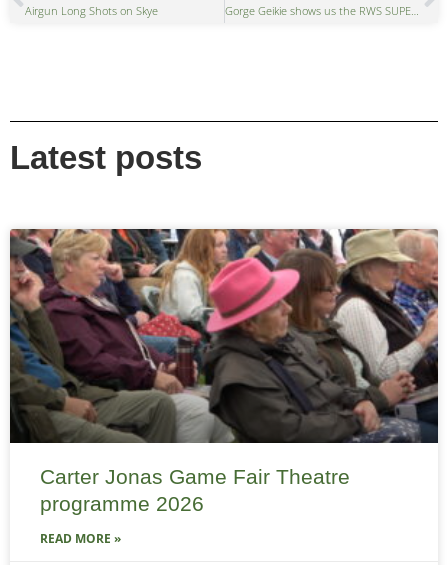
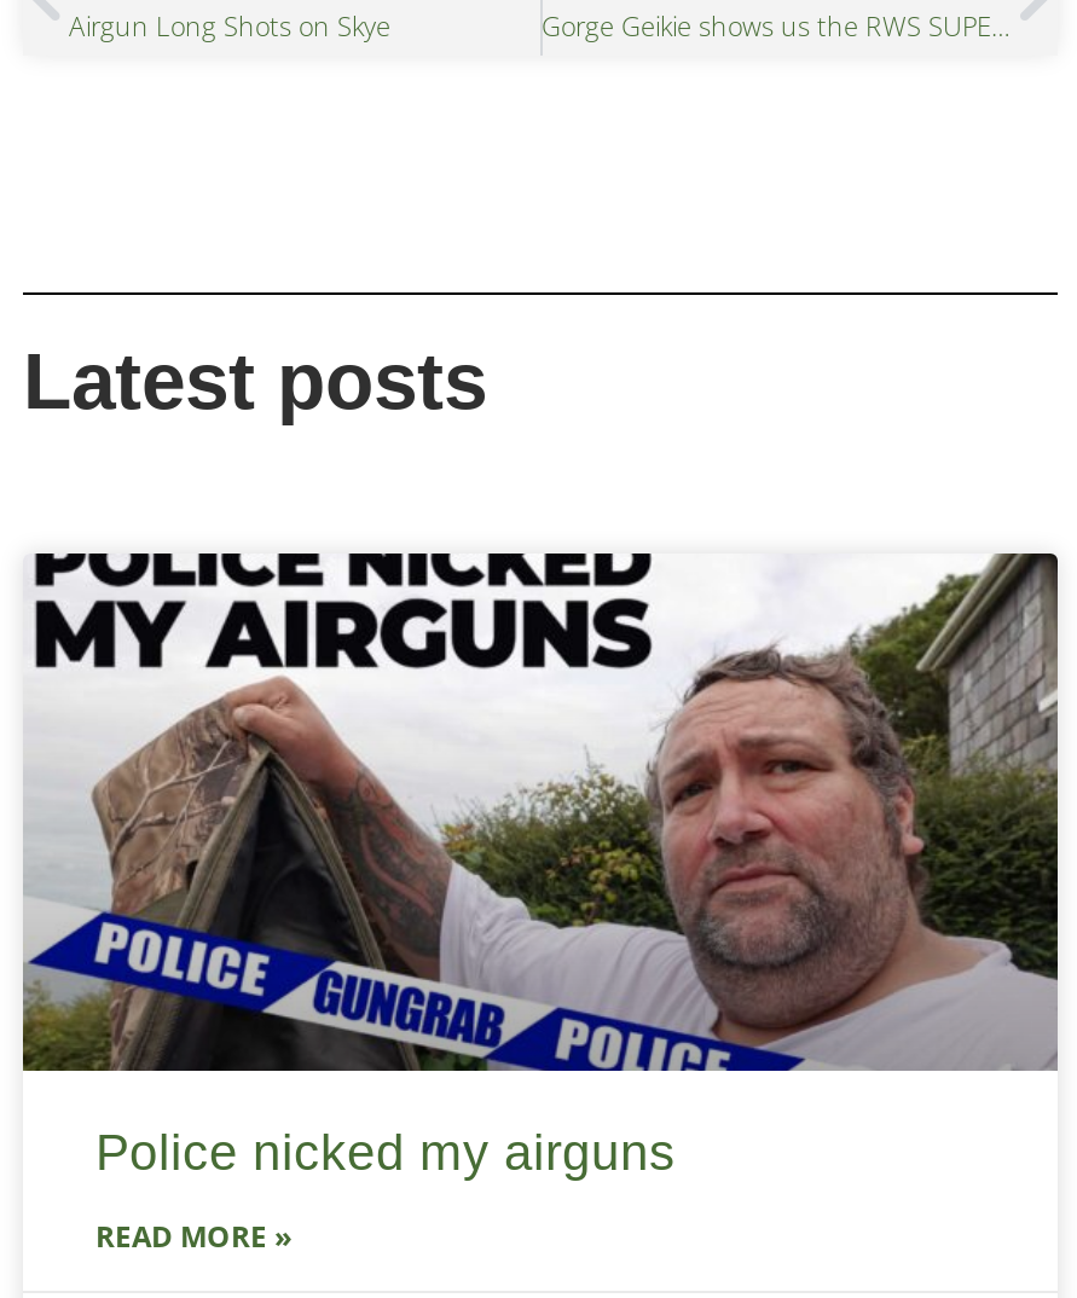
[9,228,438,515] [image] | Carter Jonas Game Fair Theatre | programme 2026 -> [21,551,1058,1181] [image] | Police nicked my airguns

